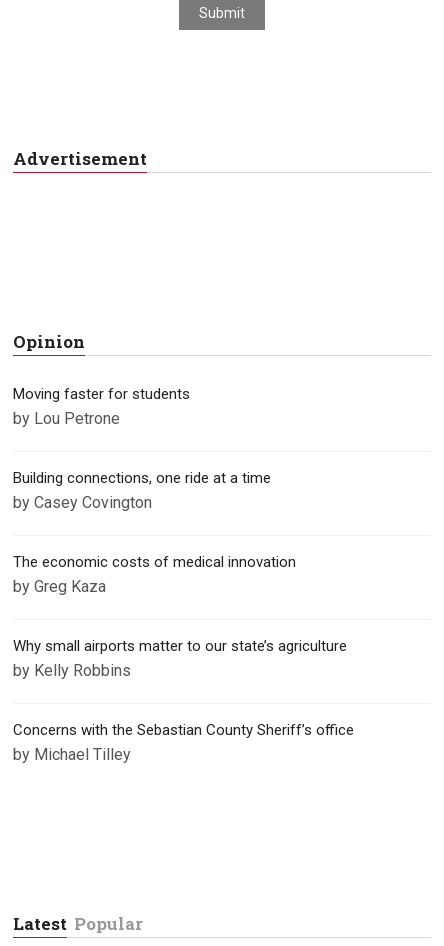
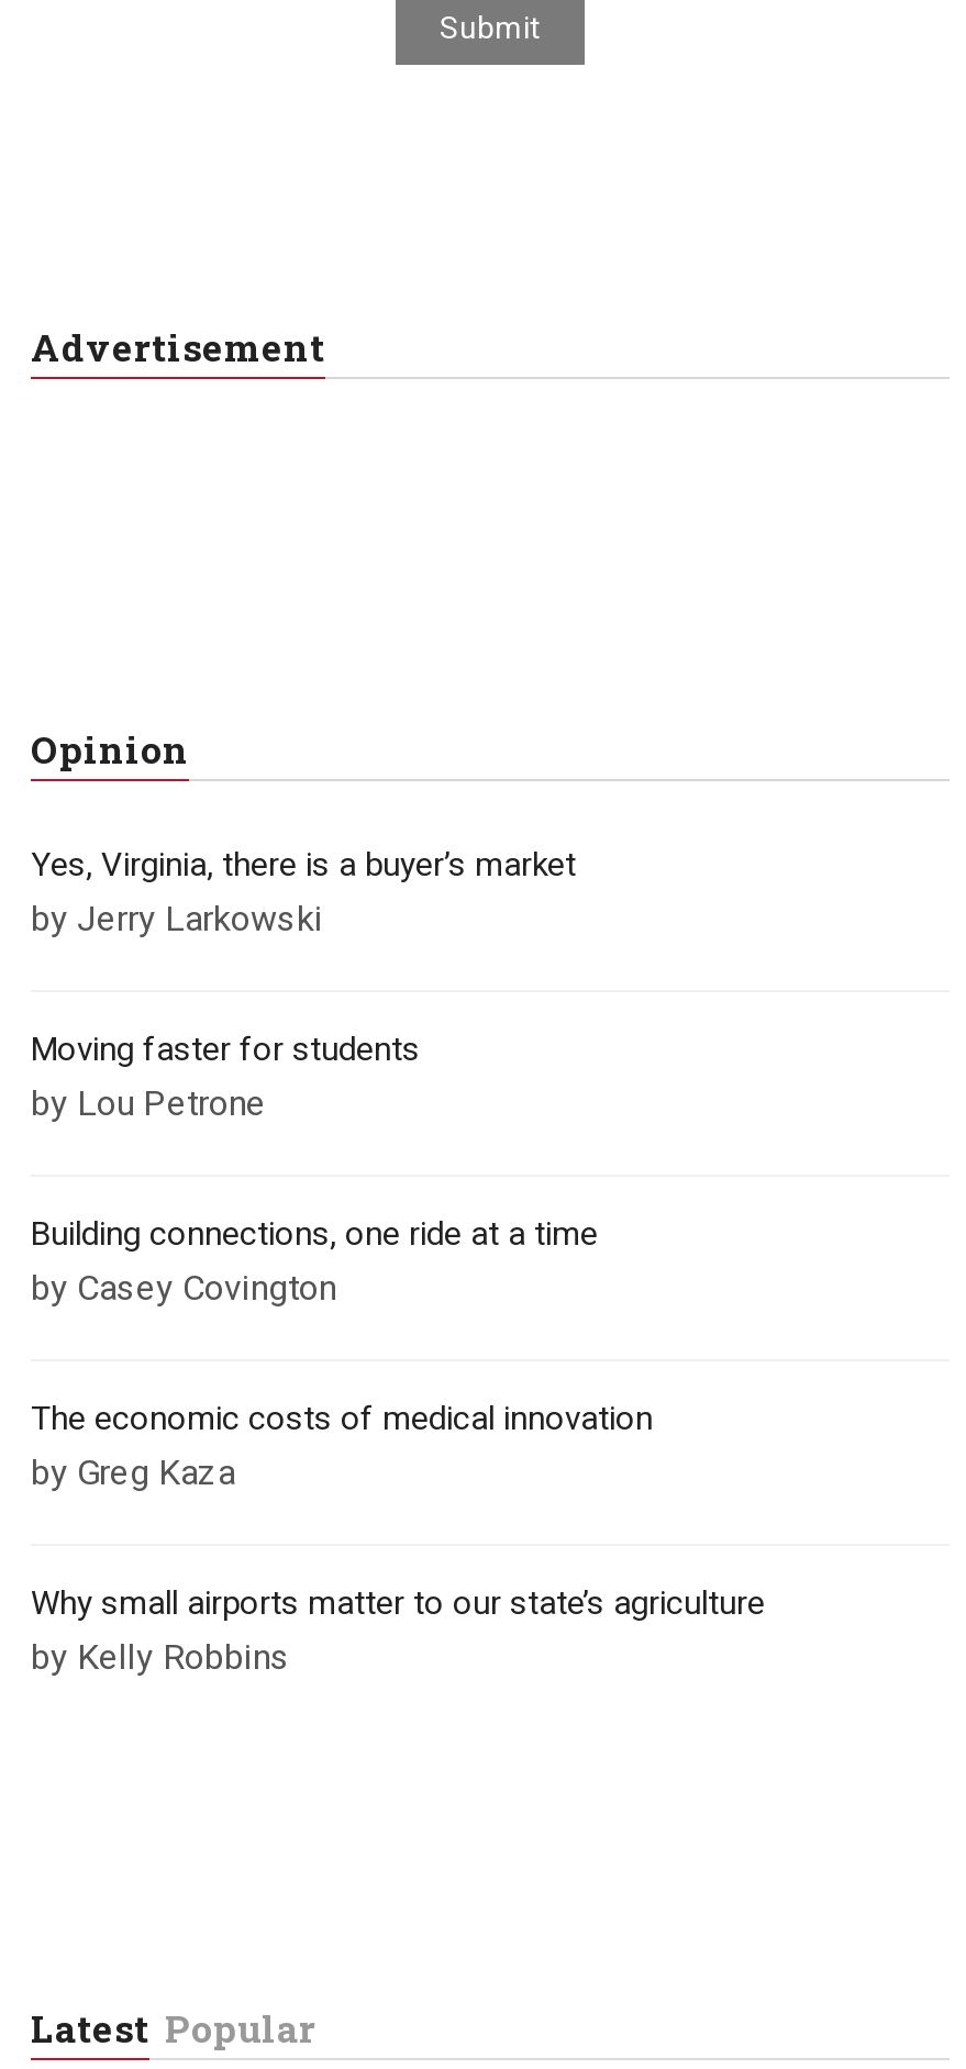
none -> [31,845,576,940] Yes, Virginia, there is a buyer’s market | by Jerry Larkowski
moved [13,385,347,680] -> [31,1030,765,1678]: Moving faster for students | by Lou Petrone | Building connections, one ride at a time | by Casey Covington | The economic costs of medical innovation | by Greg Kaza | Why small airports matter to our state’s agriculture | by Kelly Robbins
[13,721,354,764] Concerns with the Sebastian County Sheriff’s office | by Michael Tilley -> none

